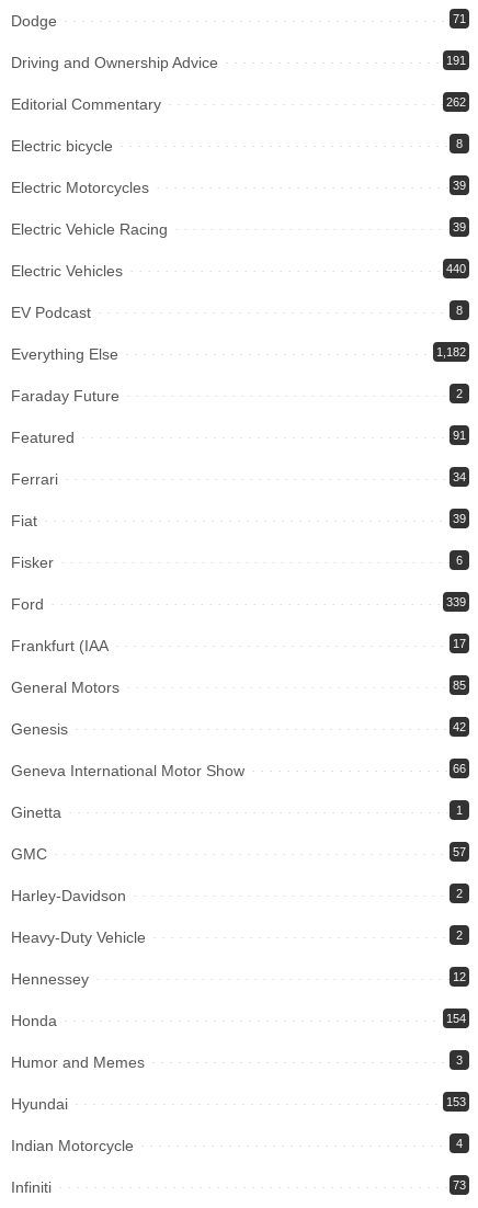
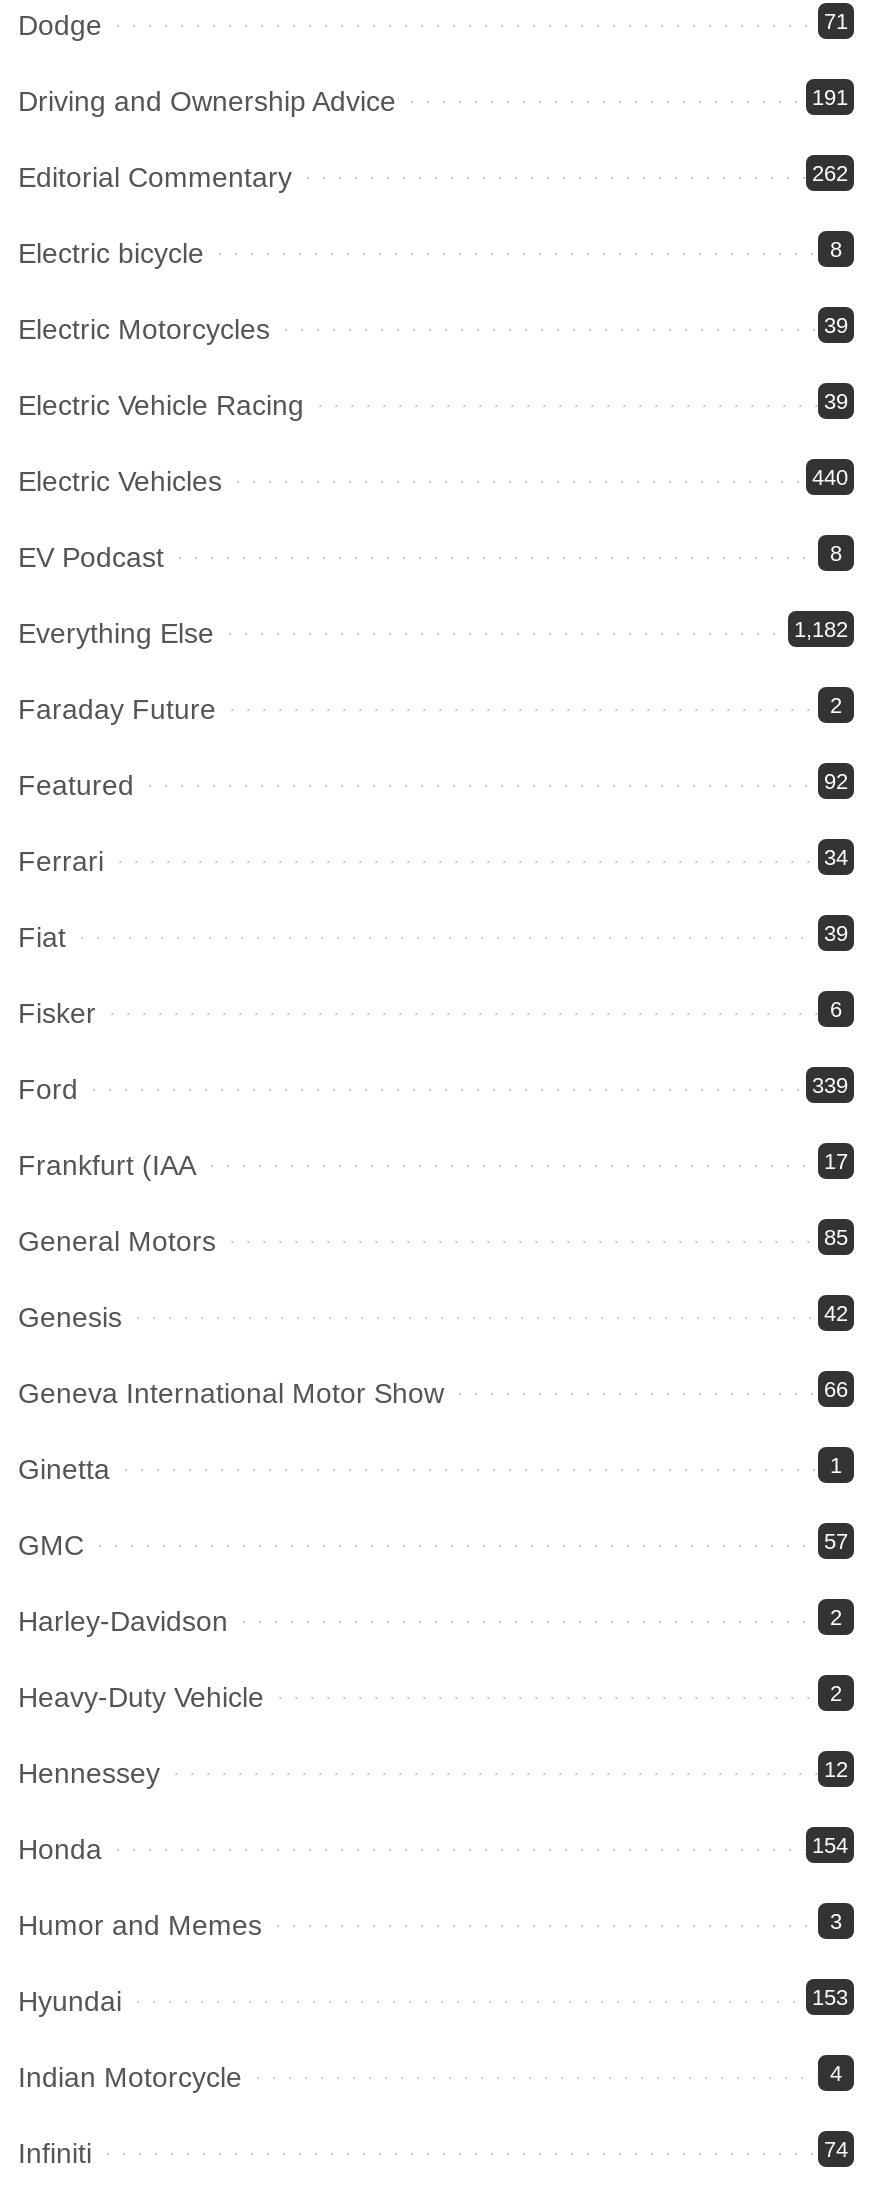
[453,429,466,442] 91 -> [824,770,848,794] 92
[453,1179,466,1192] 73 -> [824,2138,848,2162] 74

